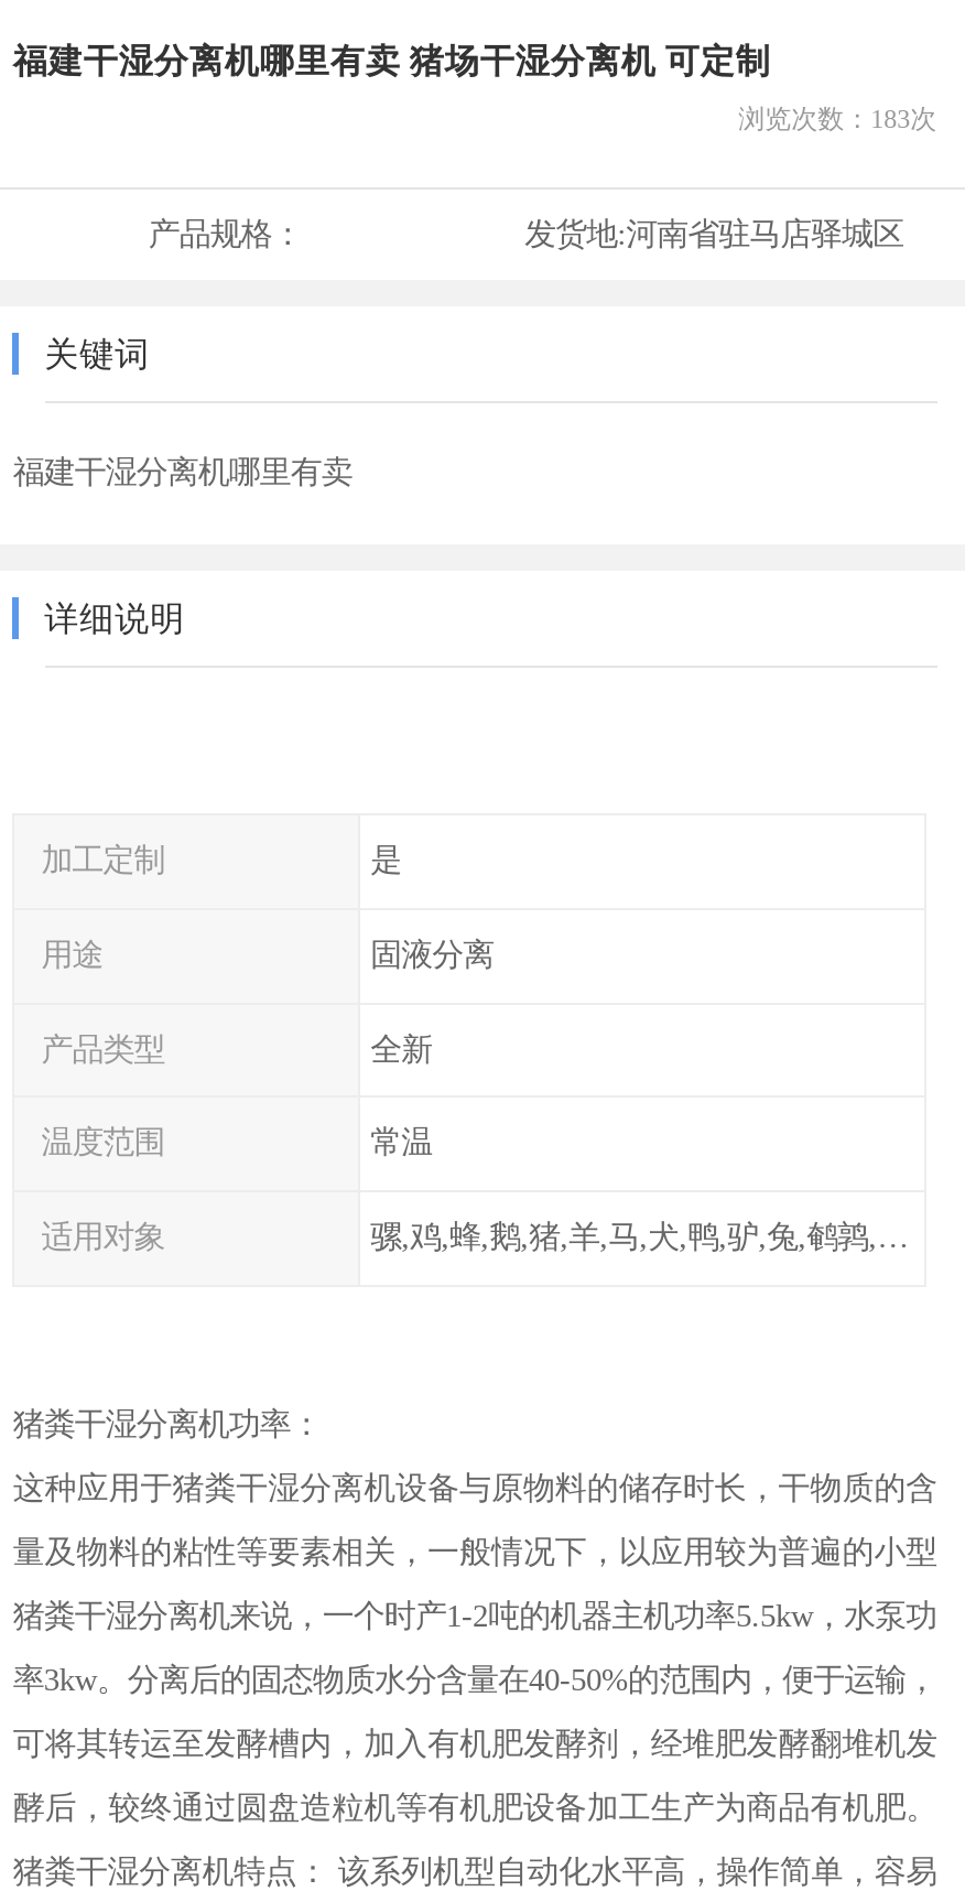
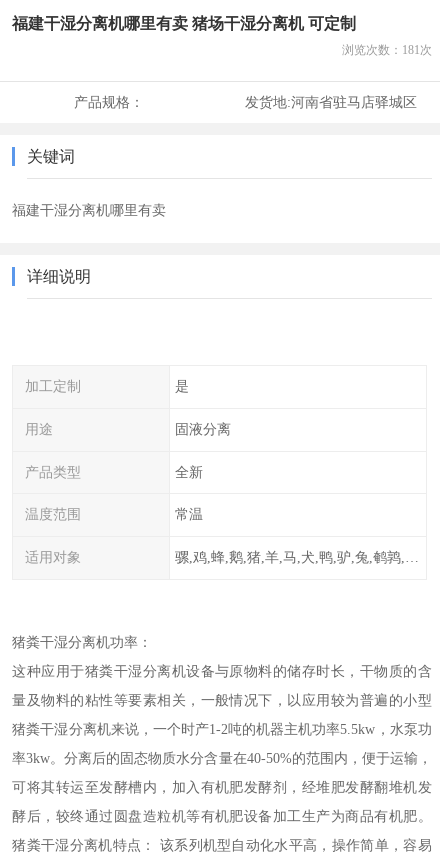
[739,104,937,135] 浏览次数：183次 -> [342,43,432,57] 浏览次数：181次

